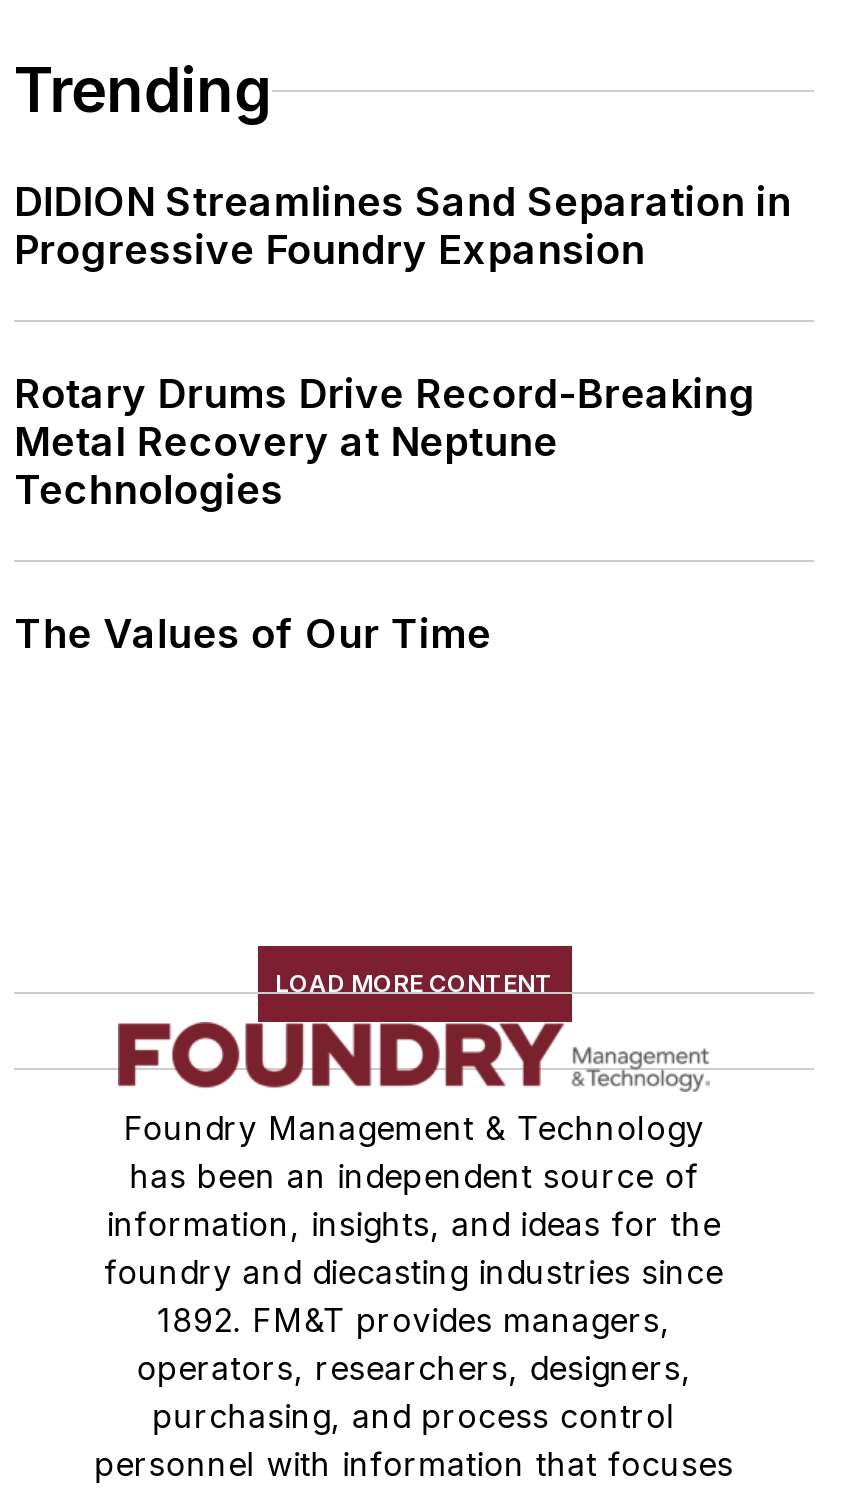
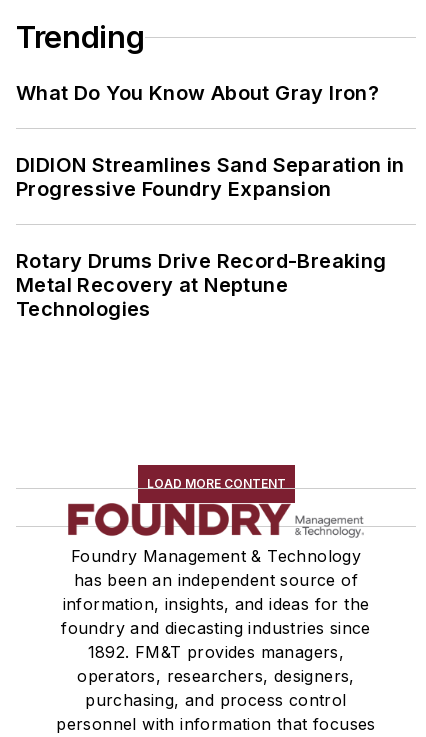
none -> [16,81,379,105] What Do You Know About Gray Iron?
moved [14,178,792,514] -> [16,153,405,321]: DIDION Streamlines Sand Separation in | Progressive Foundry Expansion | Rotary Drums Drive Record-Breaking | Metal Recovery at Neptune | Technologies
[14,610,492,658] The Values of Our Time -> none

